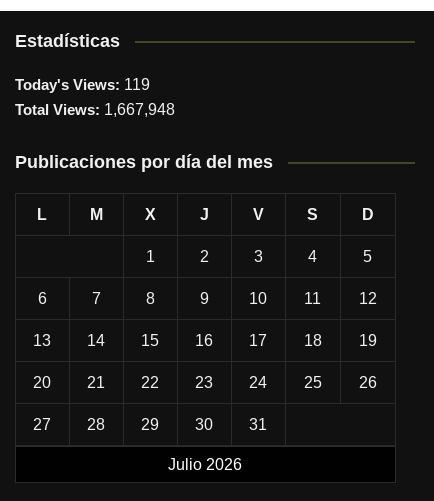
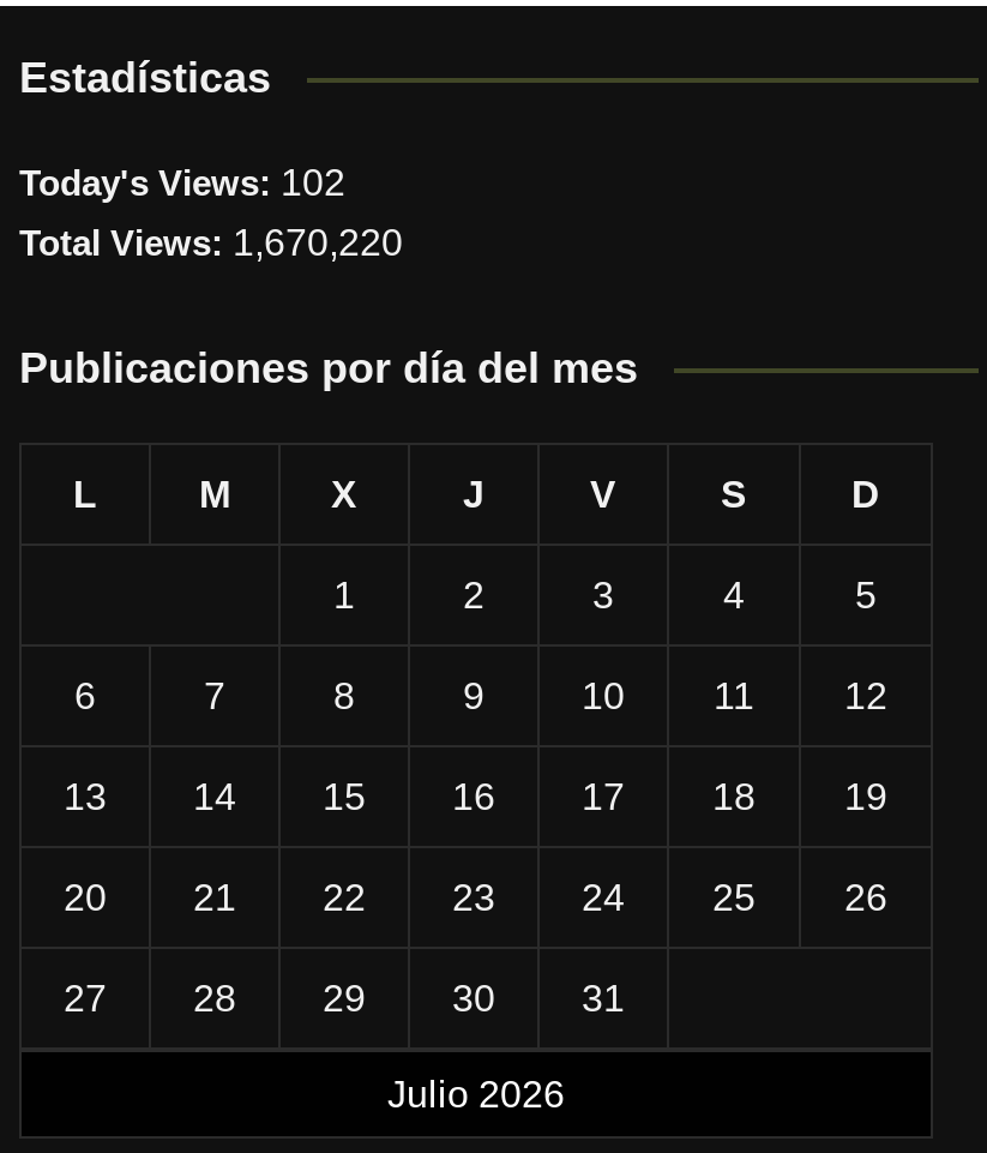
[15,76,150,93] Today's Views: 119 -> [19,162,345,203] Today's Views: 102
[15,101,175,118] Total Views: 1,667,948 -> [19,222,403,263] Total Views: 1,670,220

